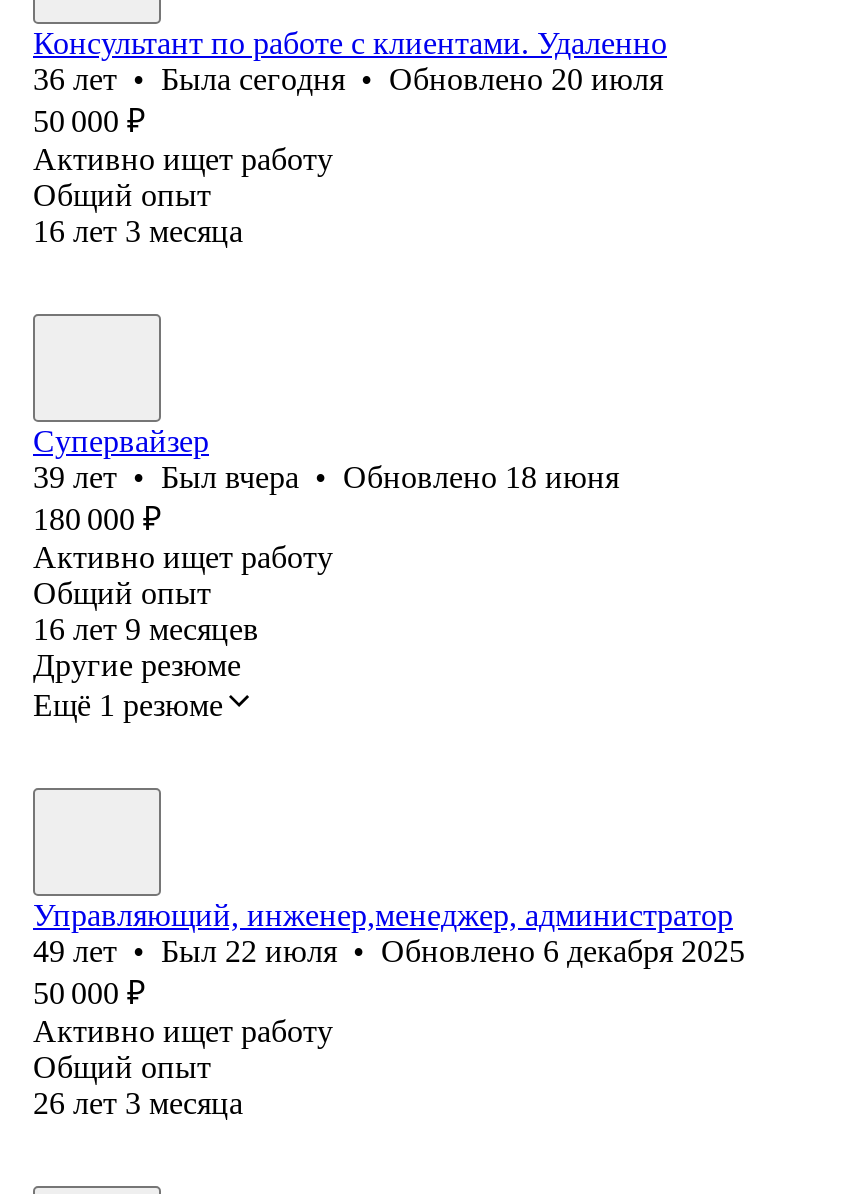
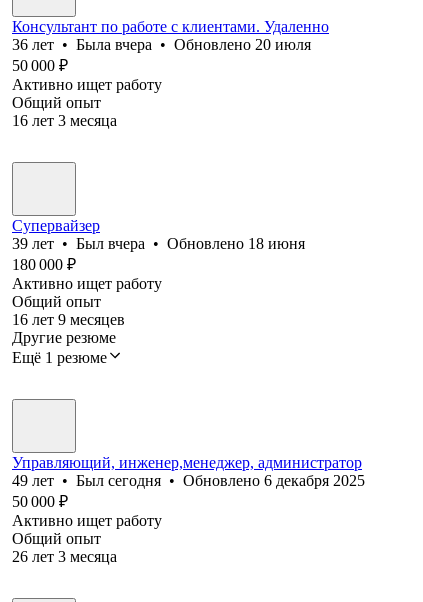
[33,62,663,96] 36 лет • Была сегодня • Обновлено 20 июля -> [12,36,311,53] 36 лет • Была вчера • Обновлено 20 июля
[33,934,745,968] 49 лет • Был 22 июля • Обновлено6 декабря 2025 -> [12,472,365,489] 49 лет • Был сегодня • Обновлено6 декабря 2025

